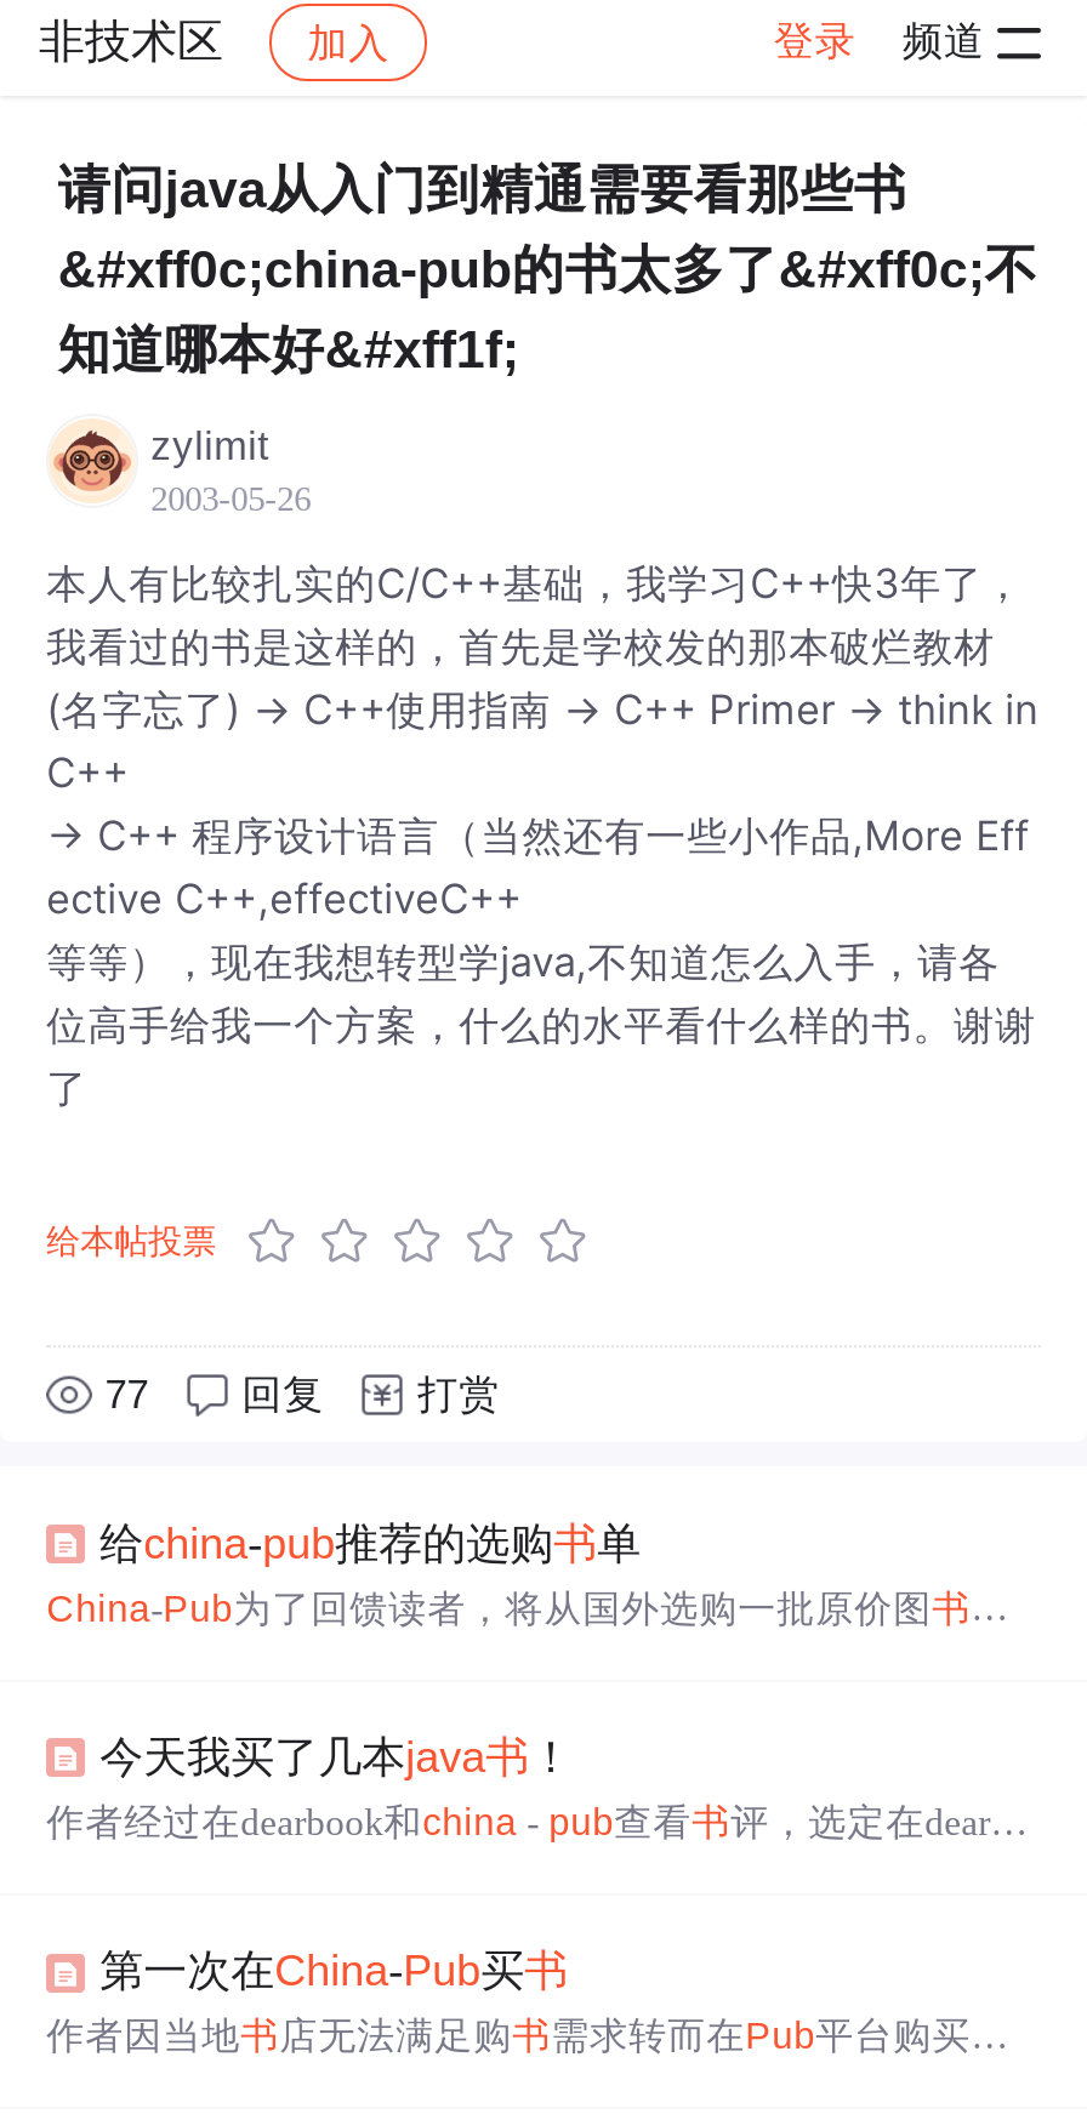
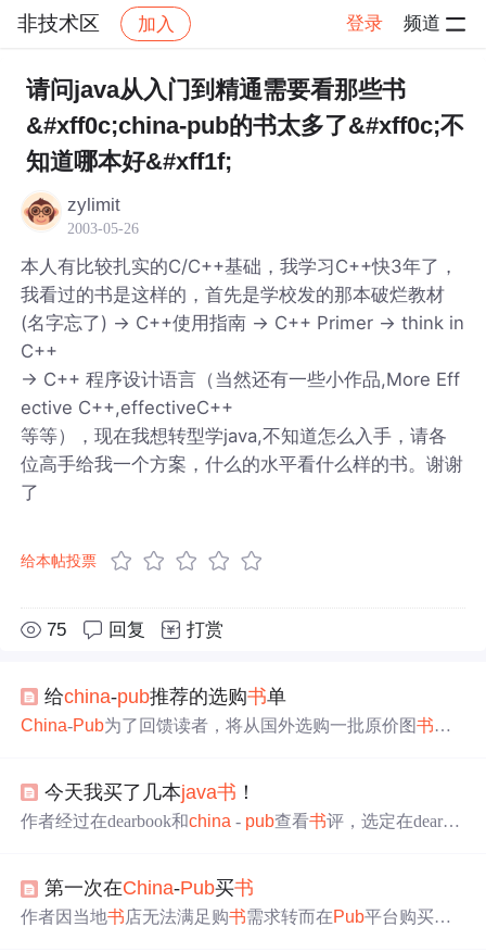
[105,1372,148,1419] 77 -> [47,620,66,640] 75

